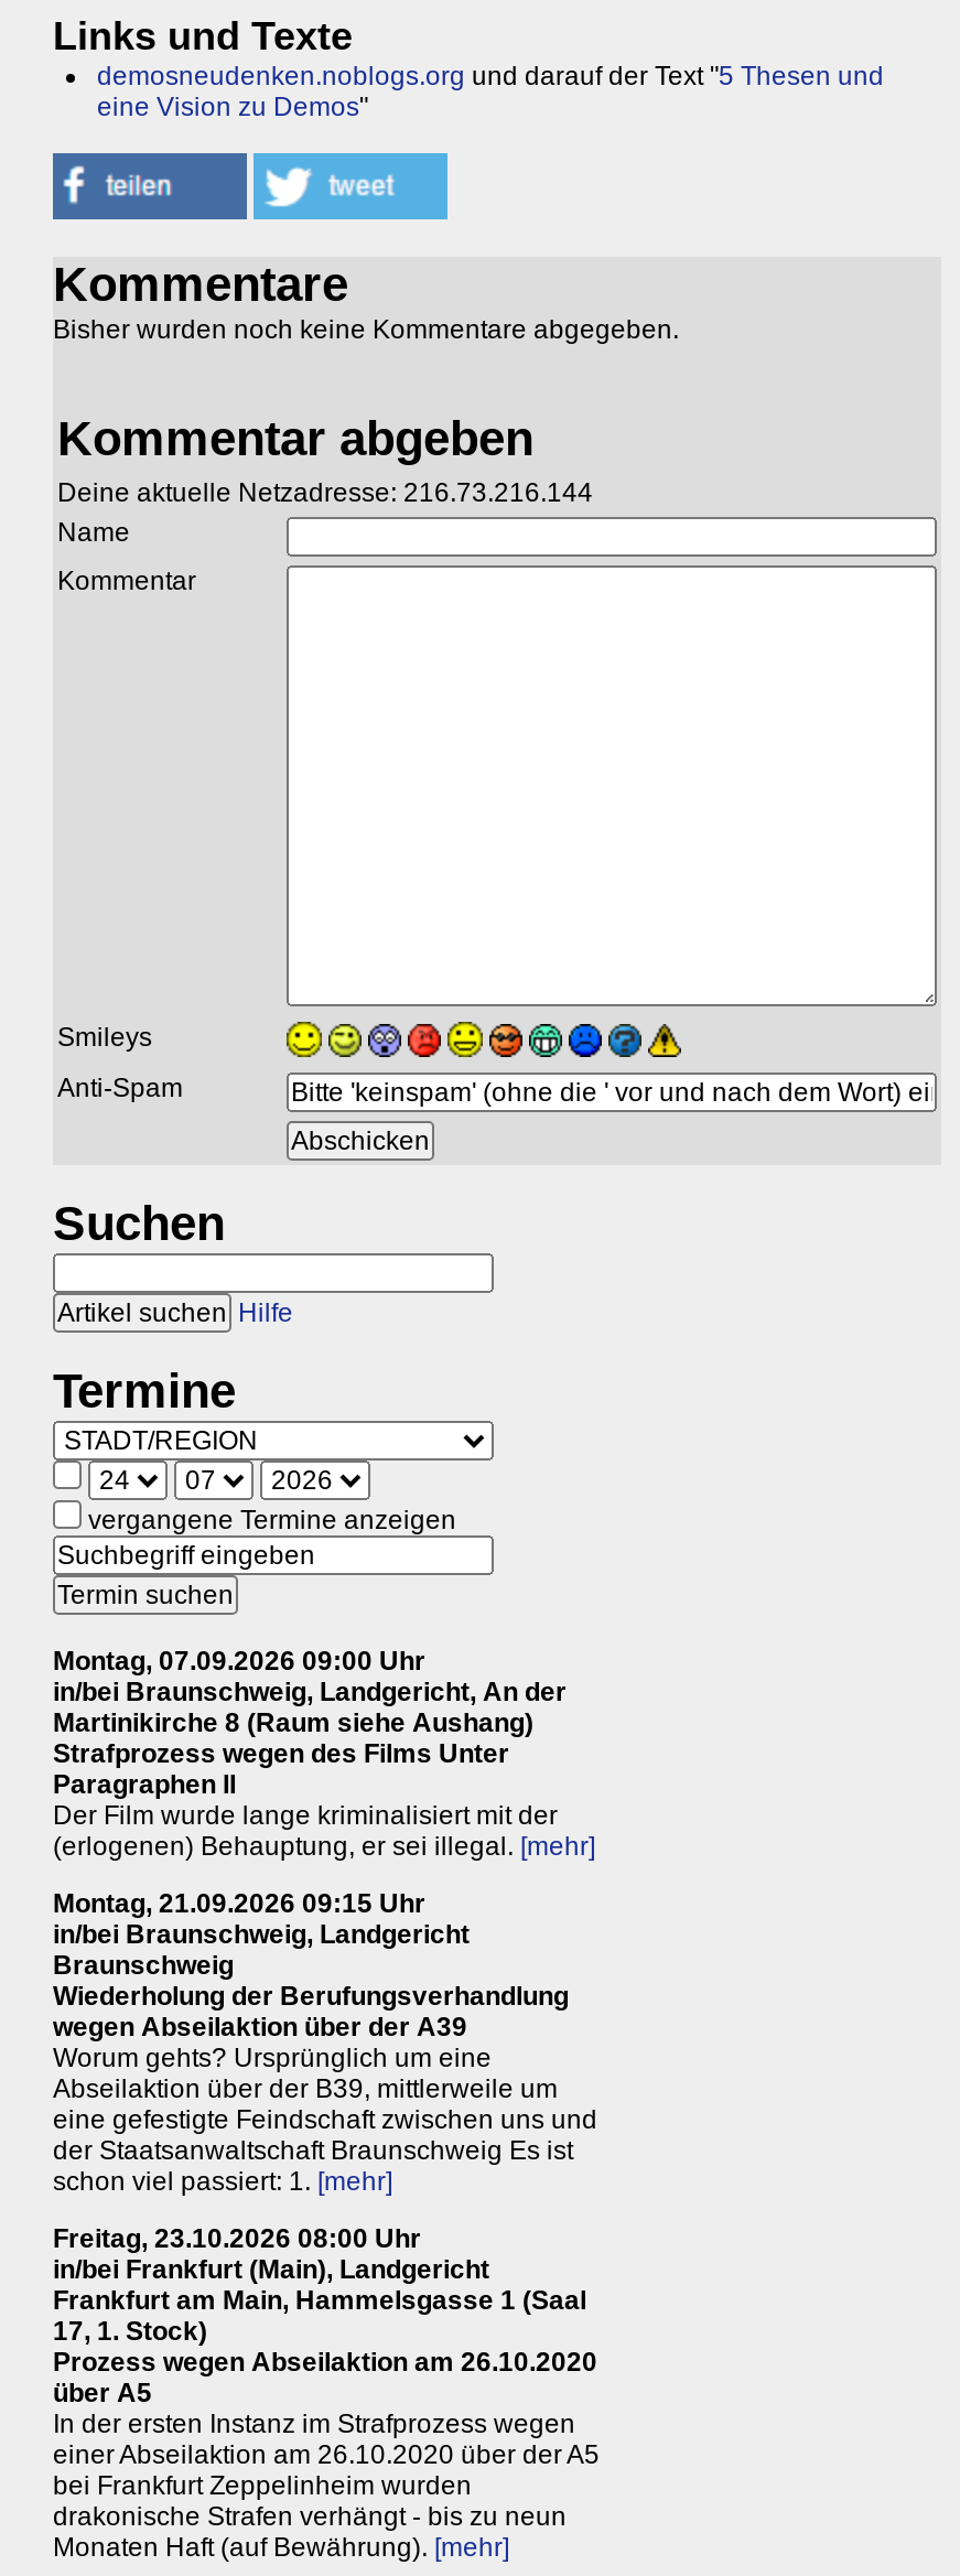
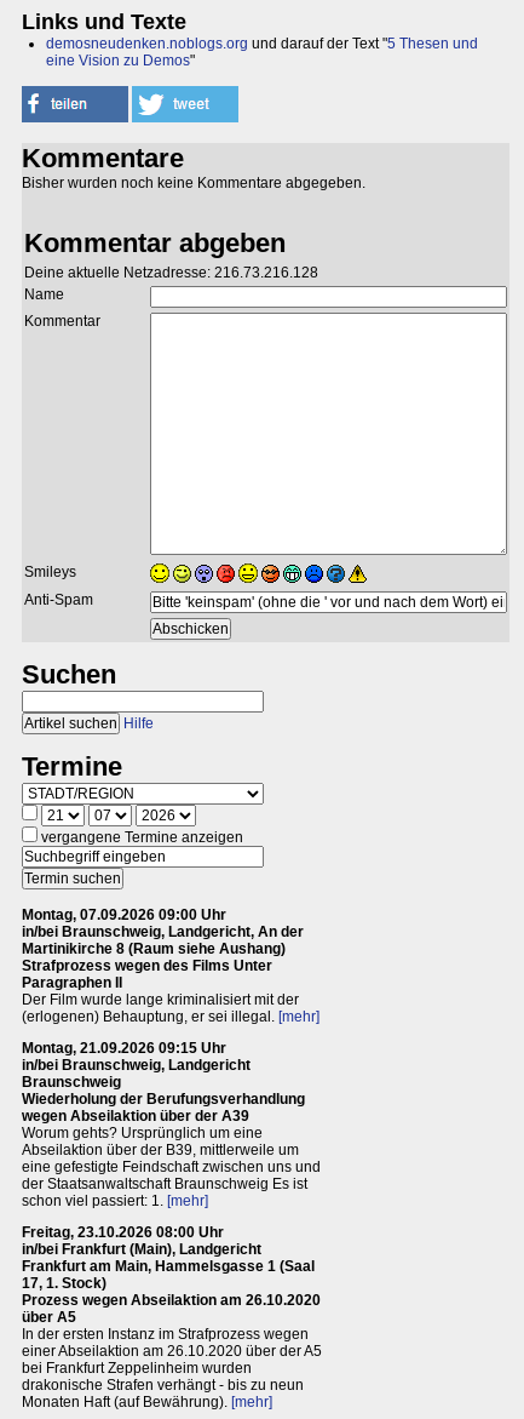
[57,478,593,509] Deine aktuelle Netzadresse: 216.73.216.144 -> [24,265,318,282] Deine aktuelle Netzadresse: 216.73.216.128

